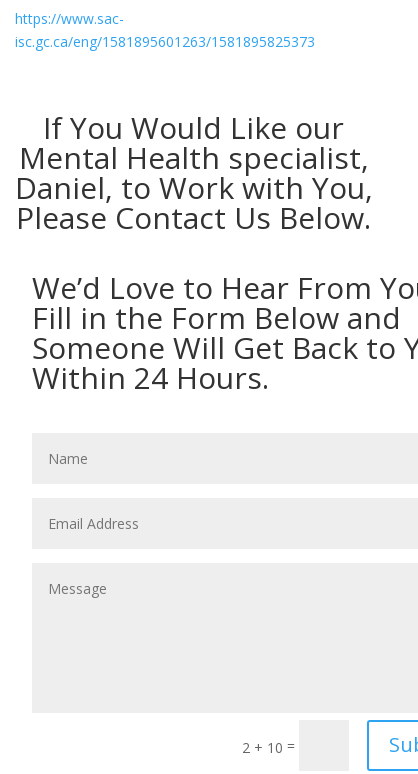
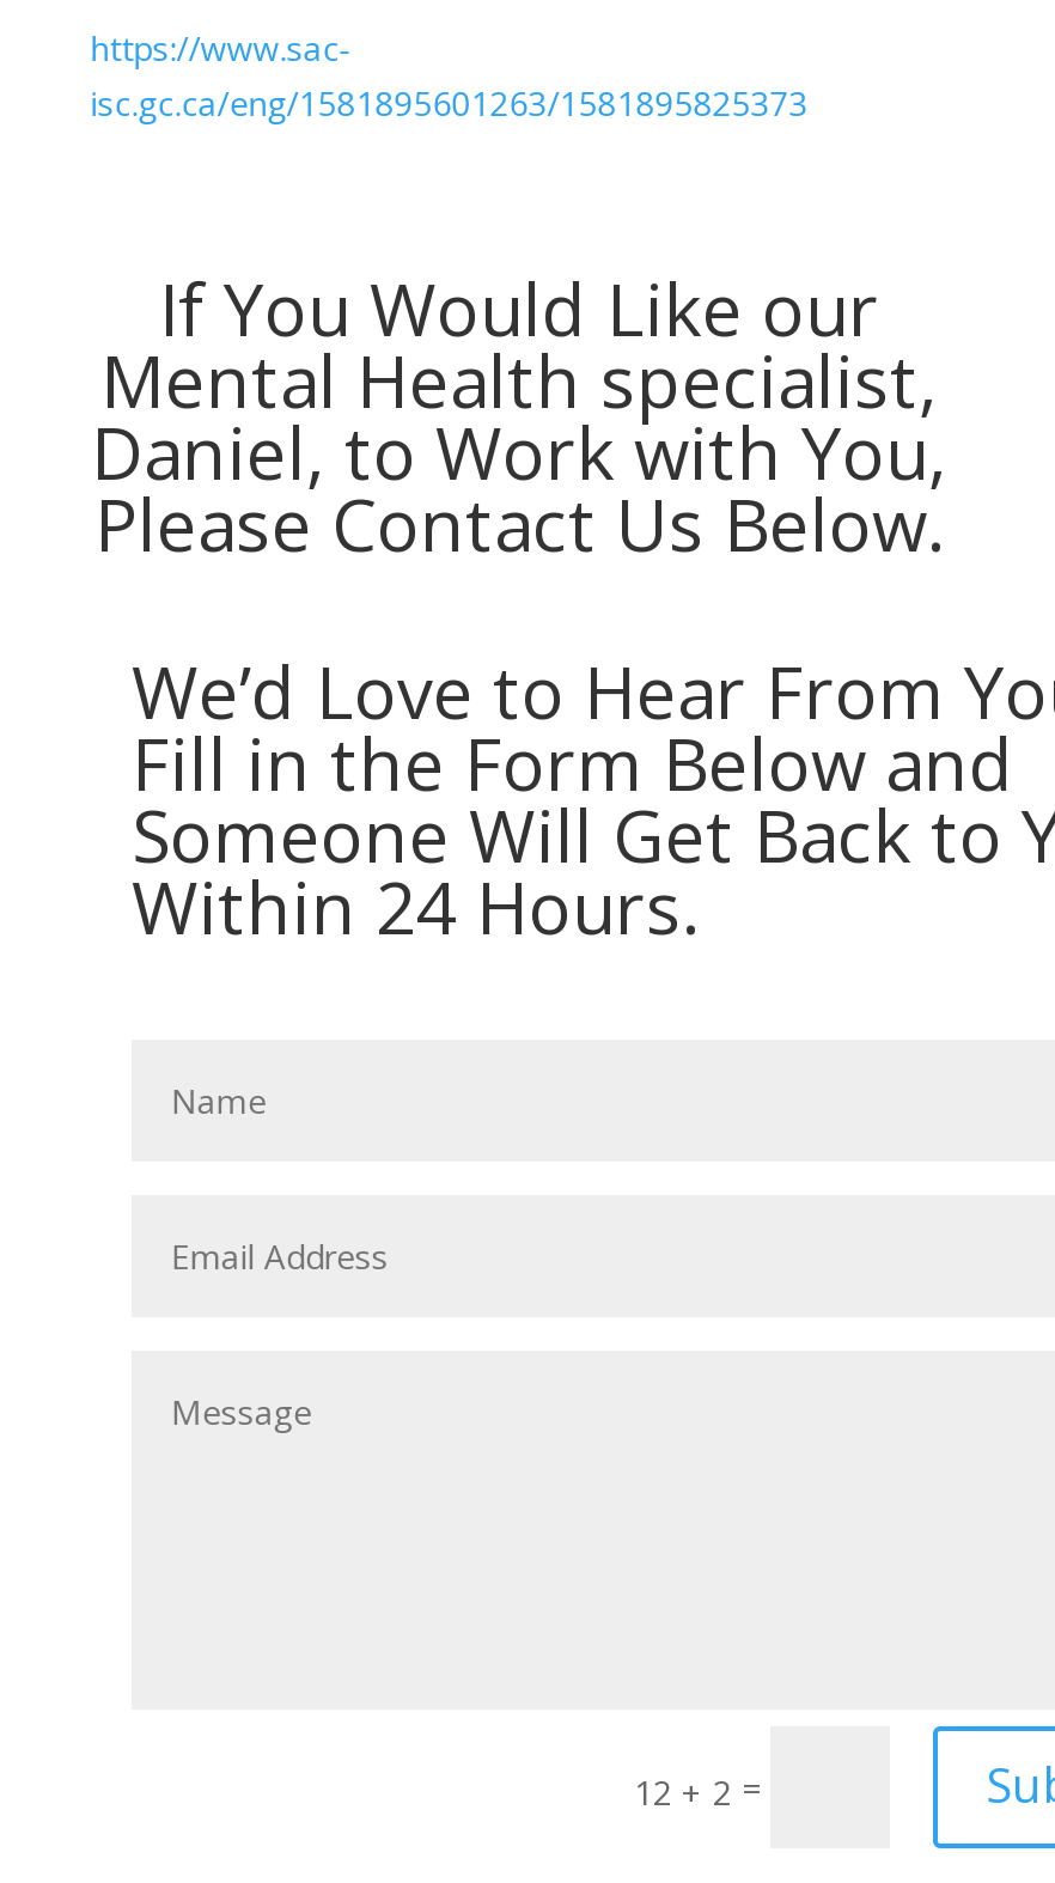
[242,736,299,756] 2 + 10 = -> [634,1764,770,1814] 12 + 2 =

